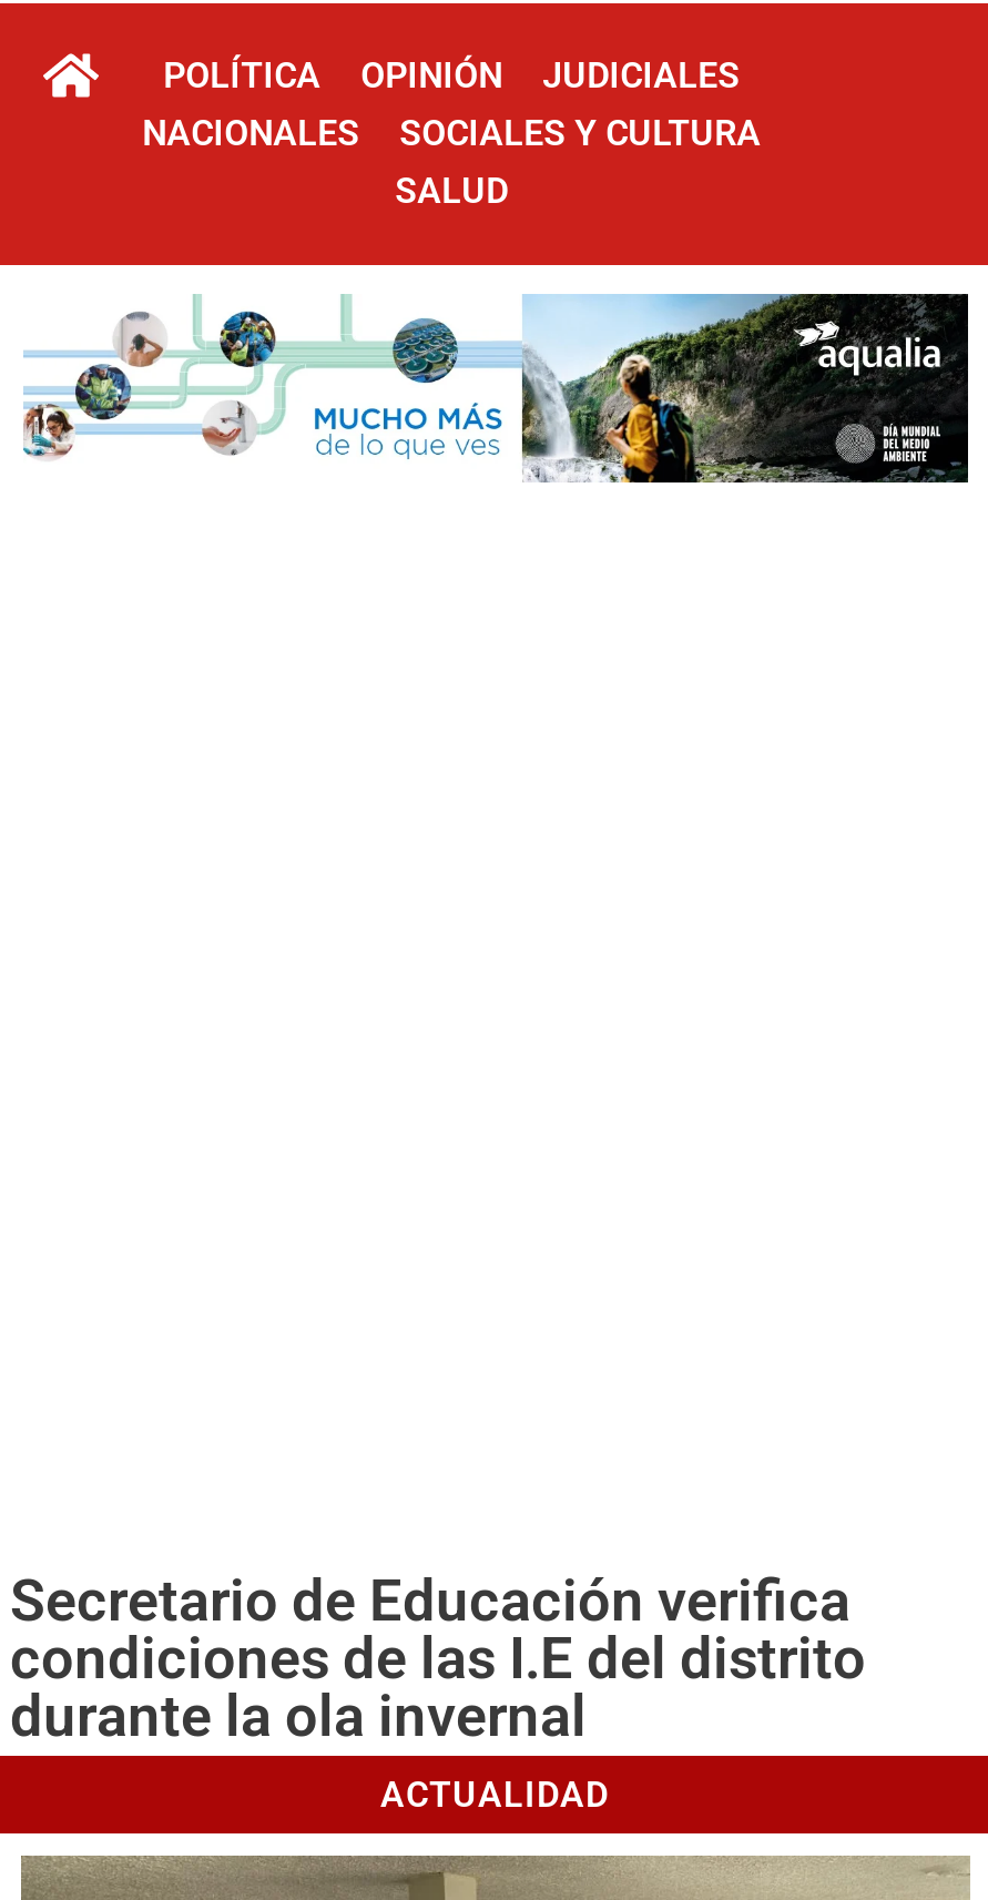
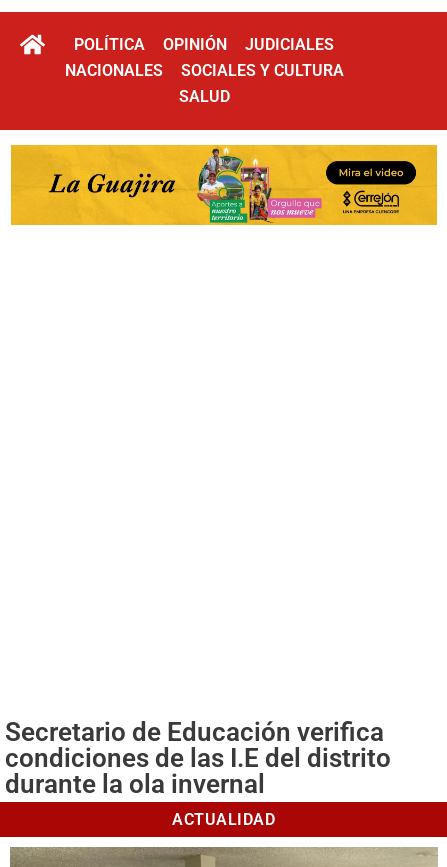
[21,292,970,485] [image] -> [10,143,438,228] [image]

